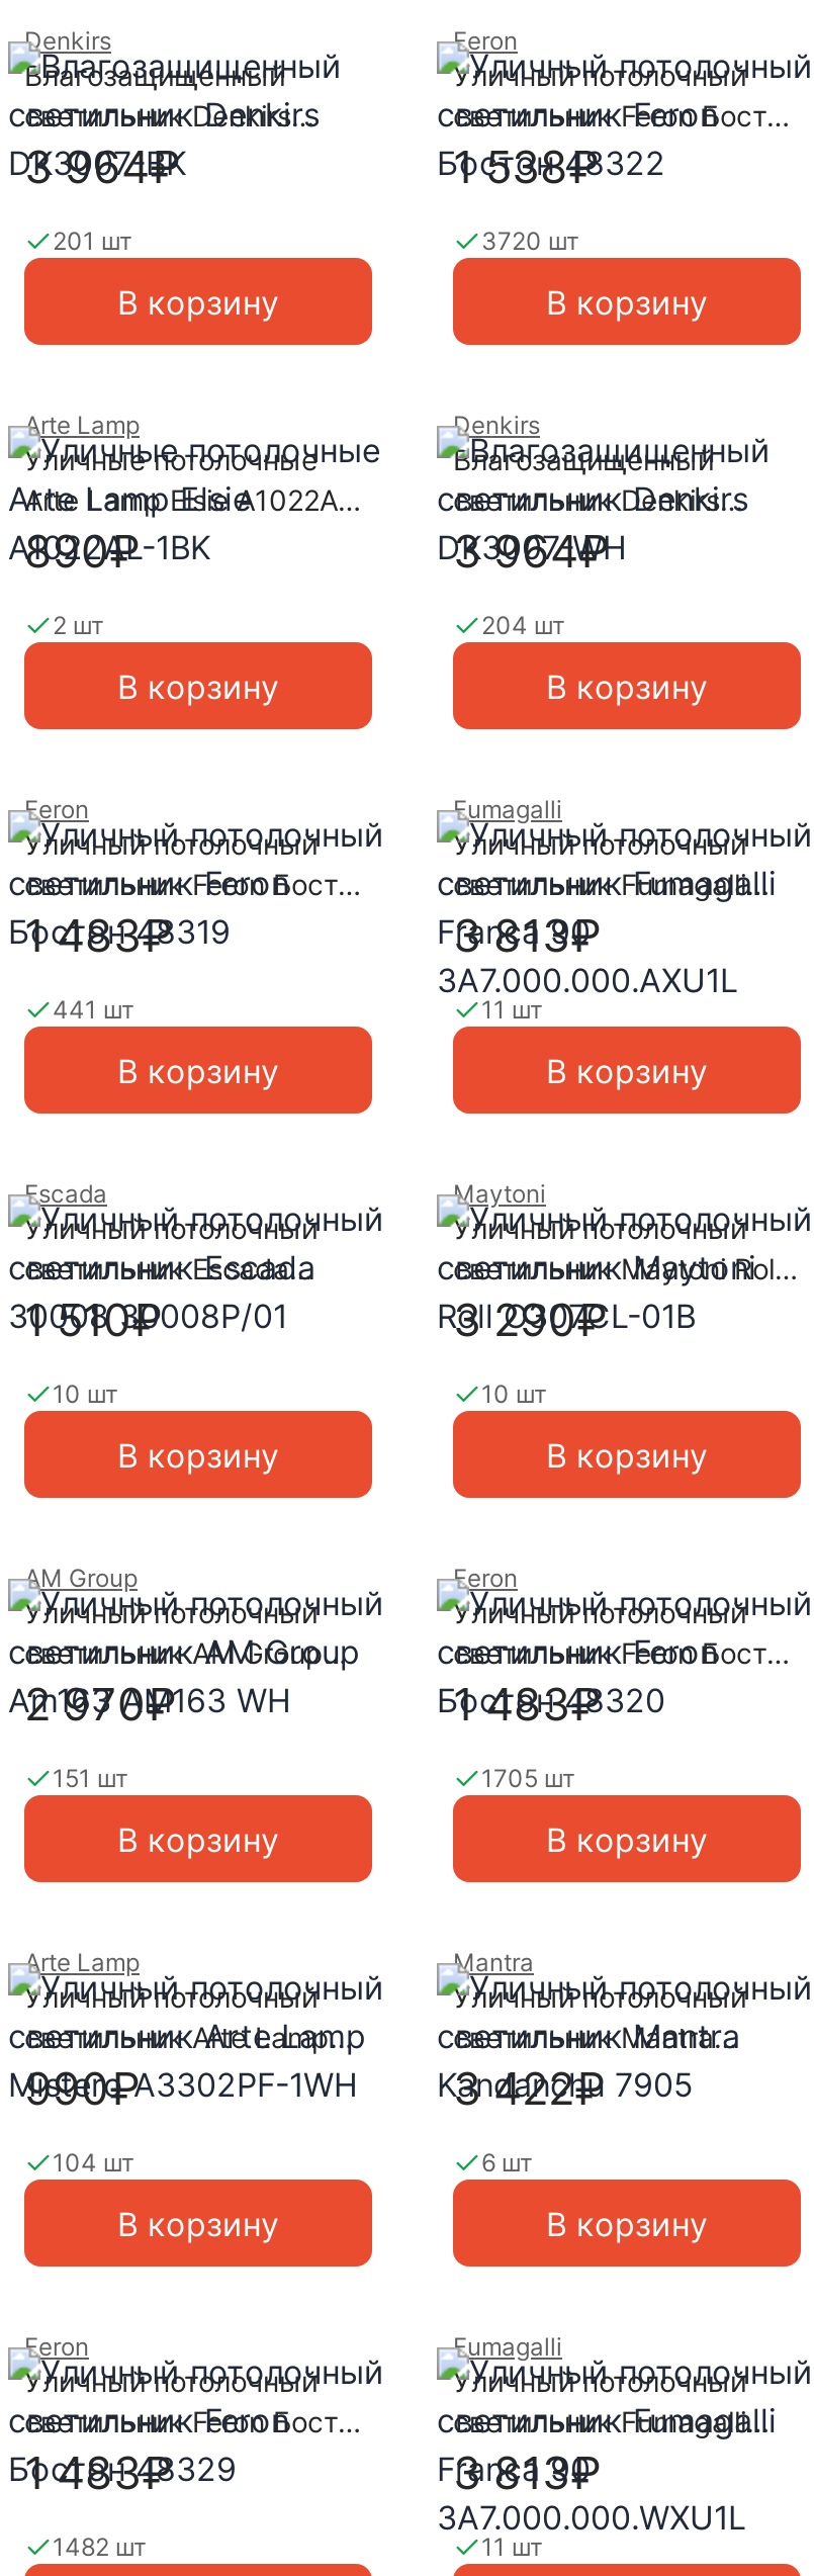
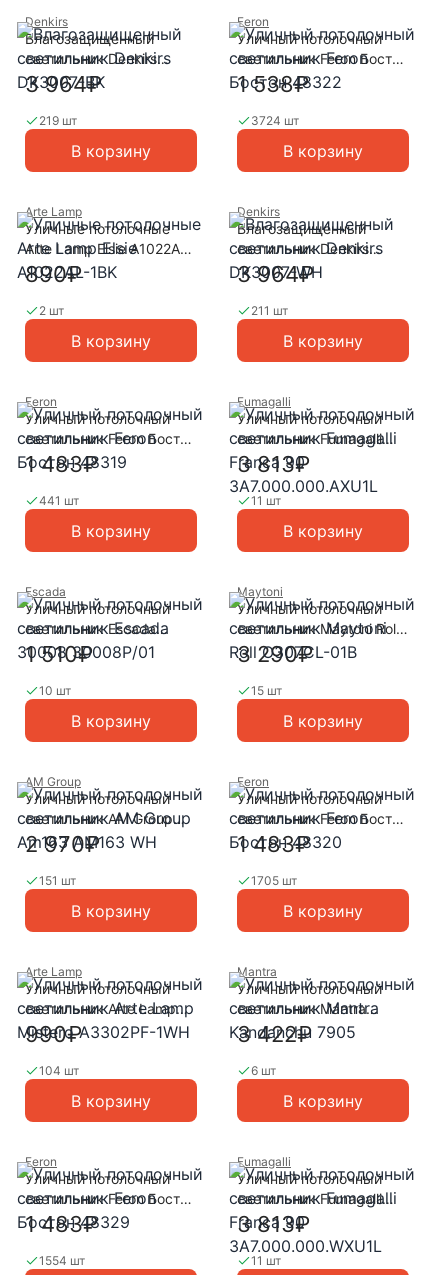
[53,226,131,256] 201 шт -> [39,113,77,128] 219 шт
[481,226,578,256] 3720 шт -> [251,113,299,128] 3724 шт
[481,610,564,640] 204 шт -> [251,303,288,318] 211 шт
[481,1379,546,1409] 10 шт -> [251,683,282,698] 15 шт
[53,2531,146,2562] 1482 шт -> [39,1253,85,1268] 1554 шт

